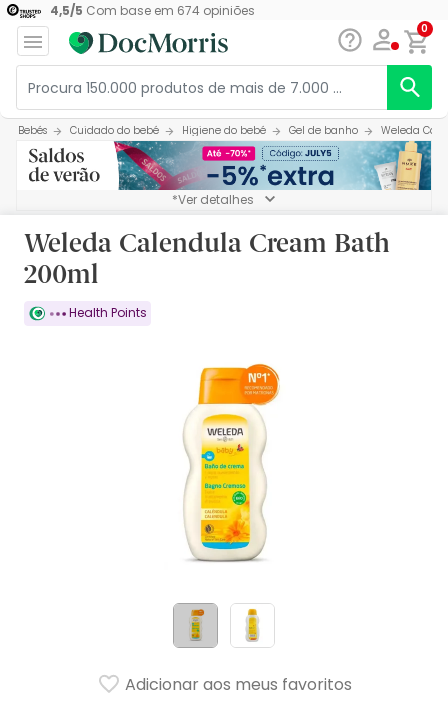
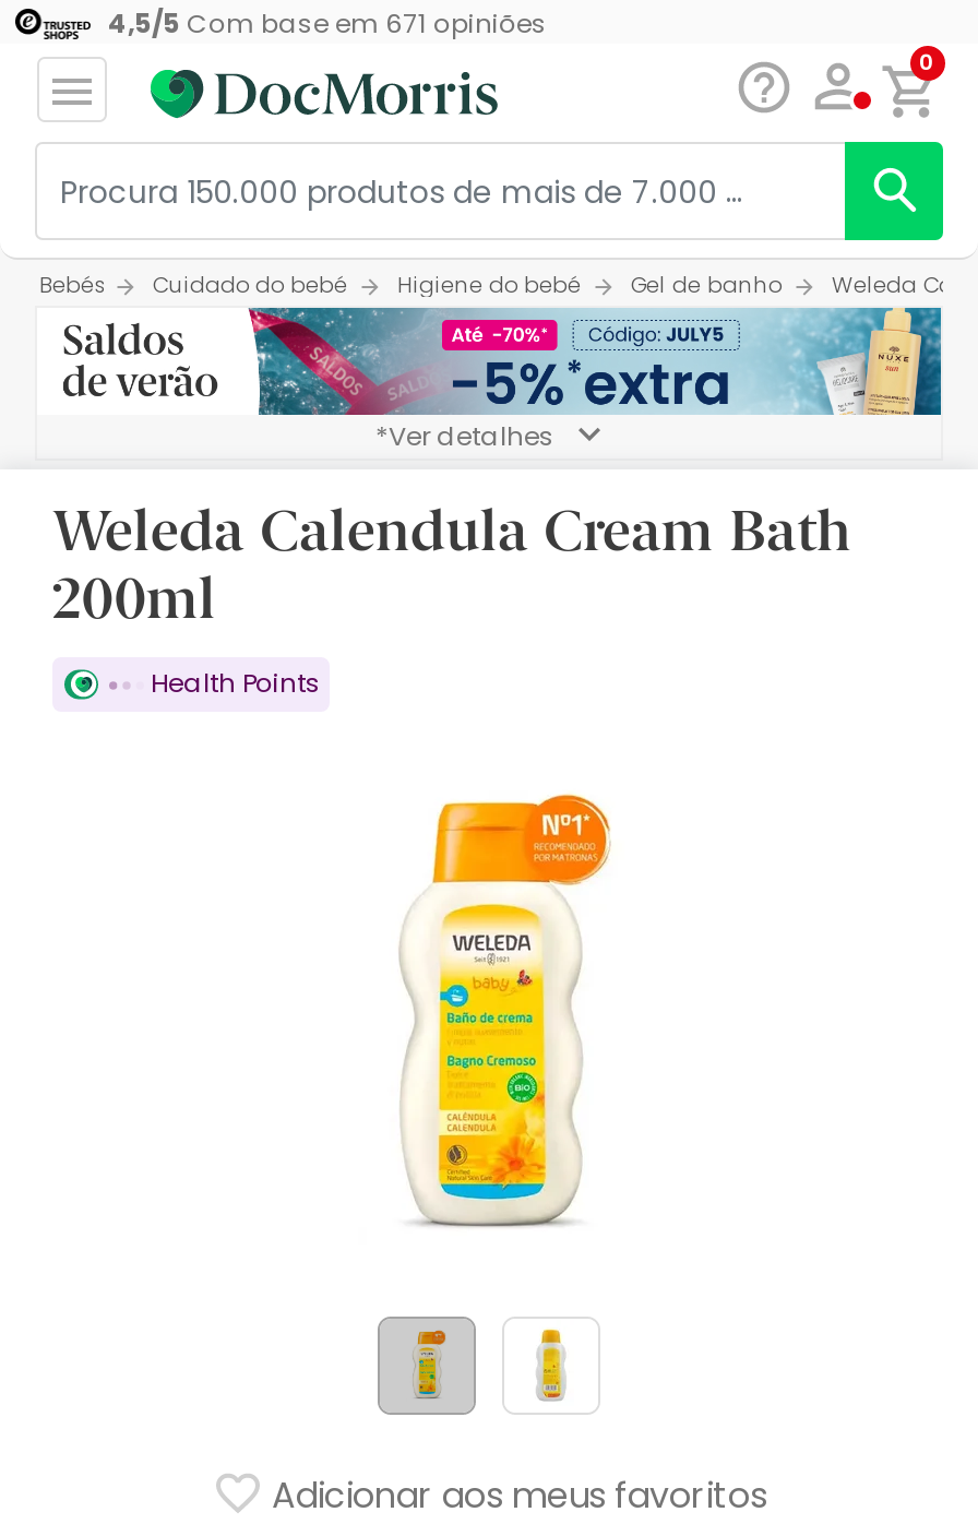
[50,2,255,19] 4,5/5 Com base em 674 opiniões -> [108,5,547,42] 4,5/5 Com base em 671 opiniões

